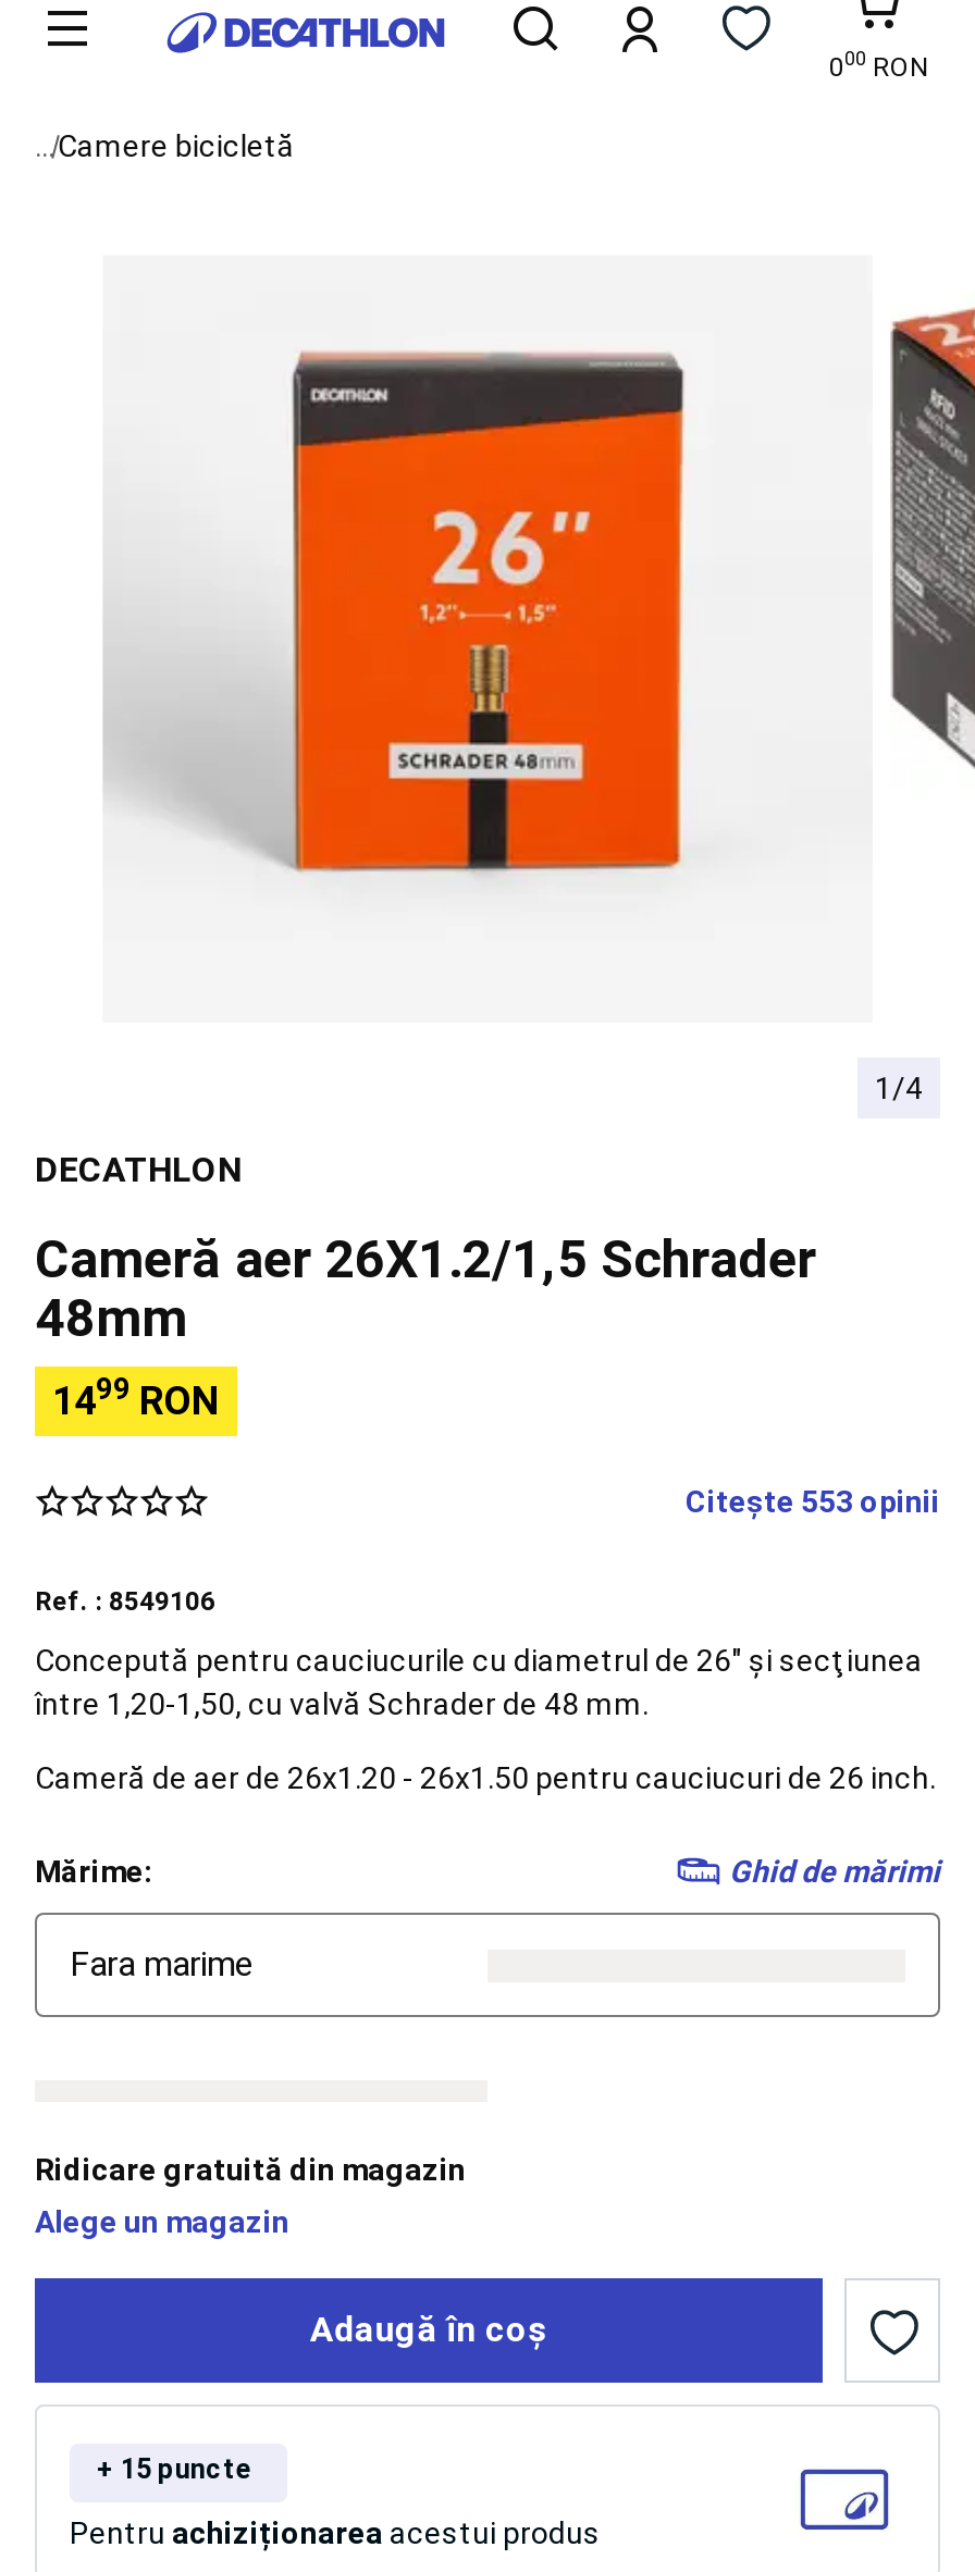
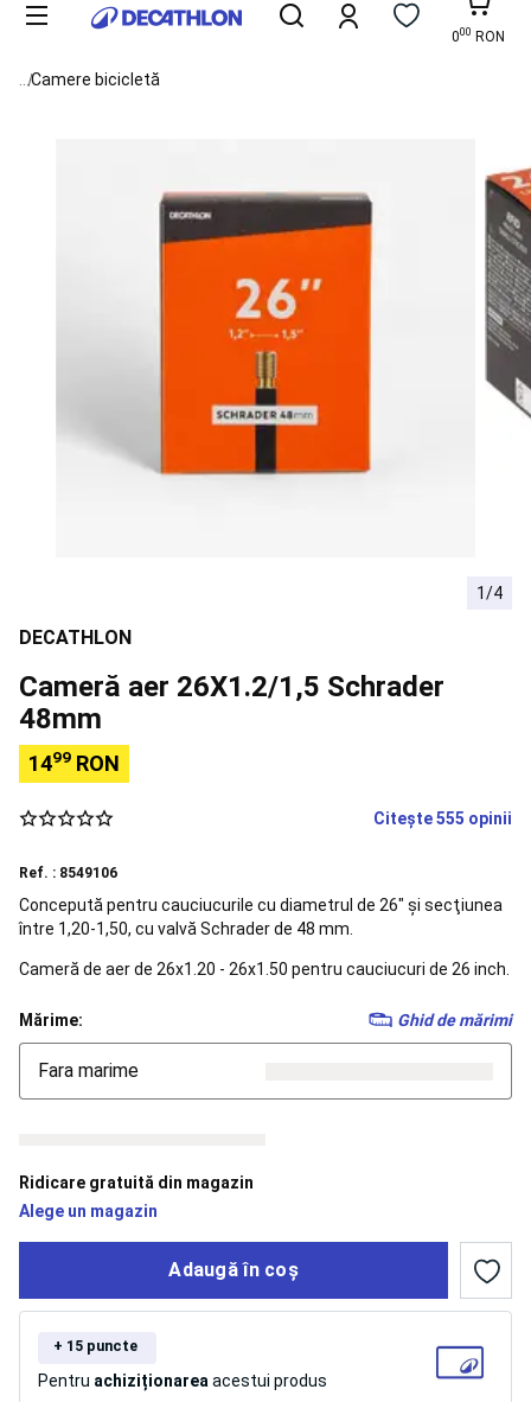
[686,1485,940,1520] Citește 553 opinii -> [373,809,512,828] Citește 555 opinii

